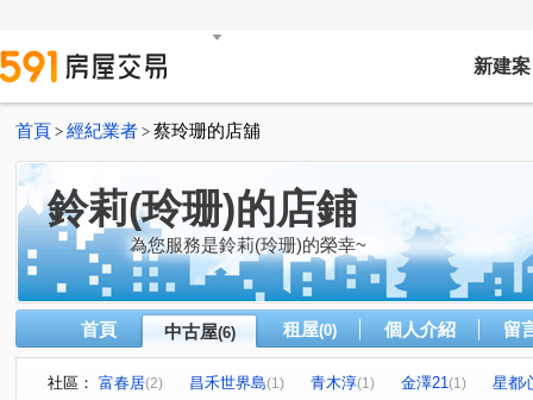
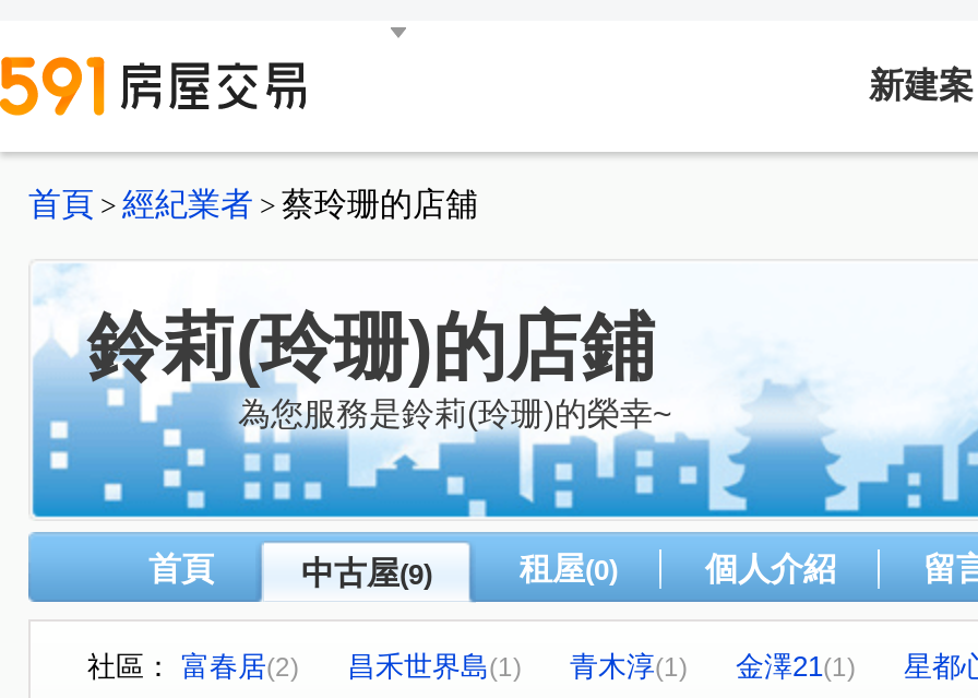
[164,321,236,342] 中古屋(6) -> [301,554,432,591] 中古屋(9)

